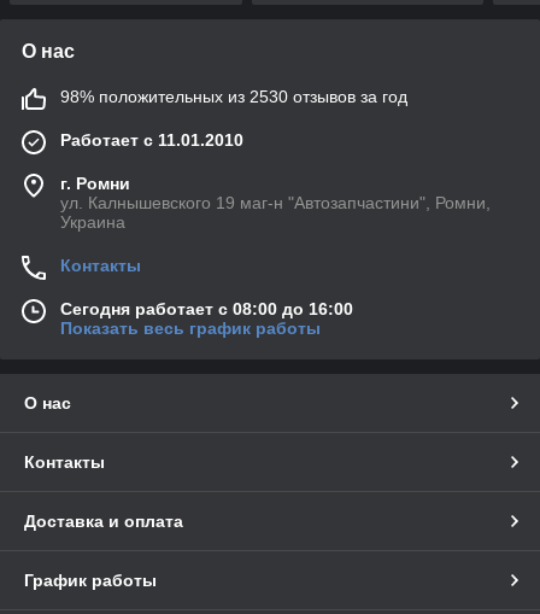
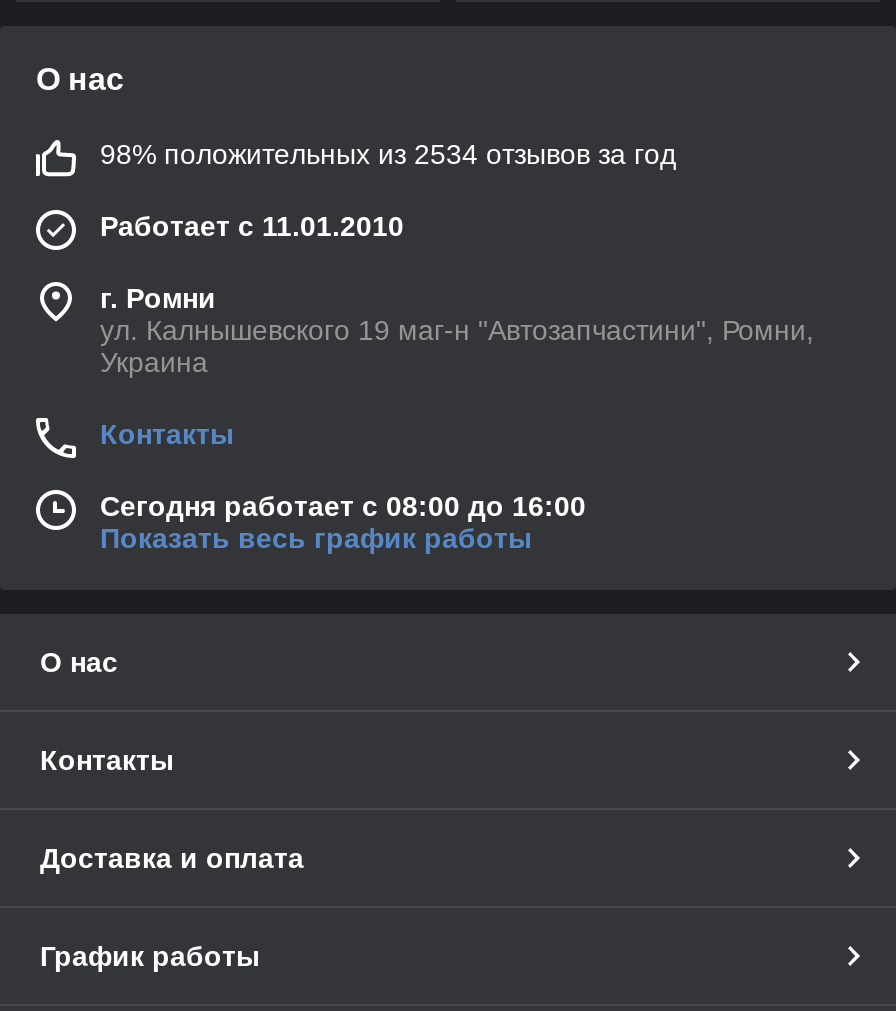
[60,87,407,106] 98% положительных из 2530 отзывов за год -> [100,138,676,170] 98% положительных из 2534 отзывов за год

